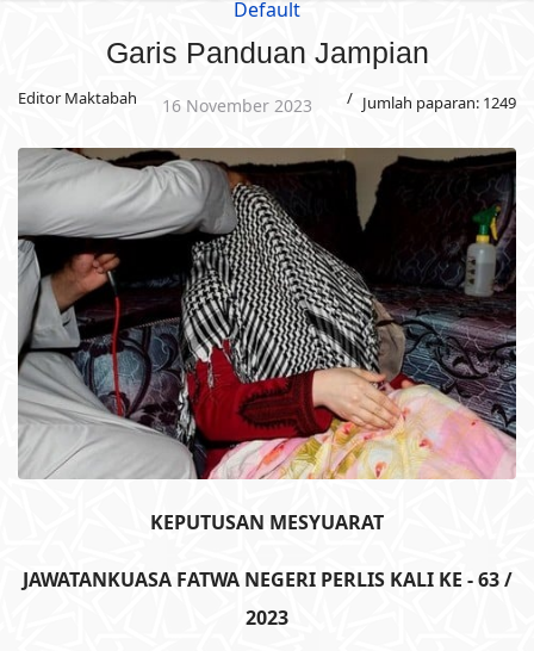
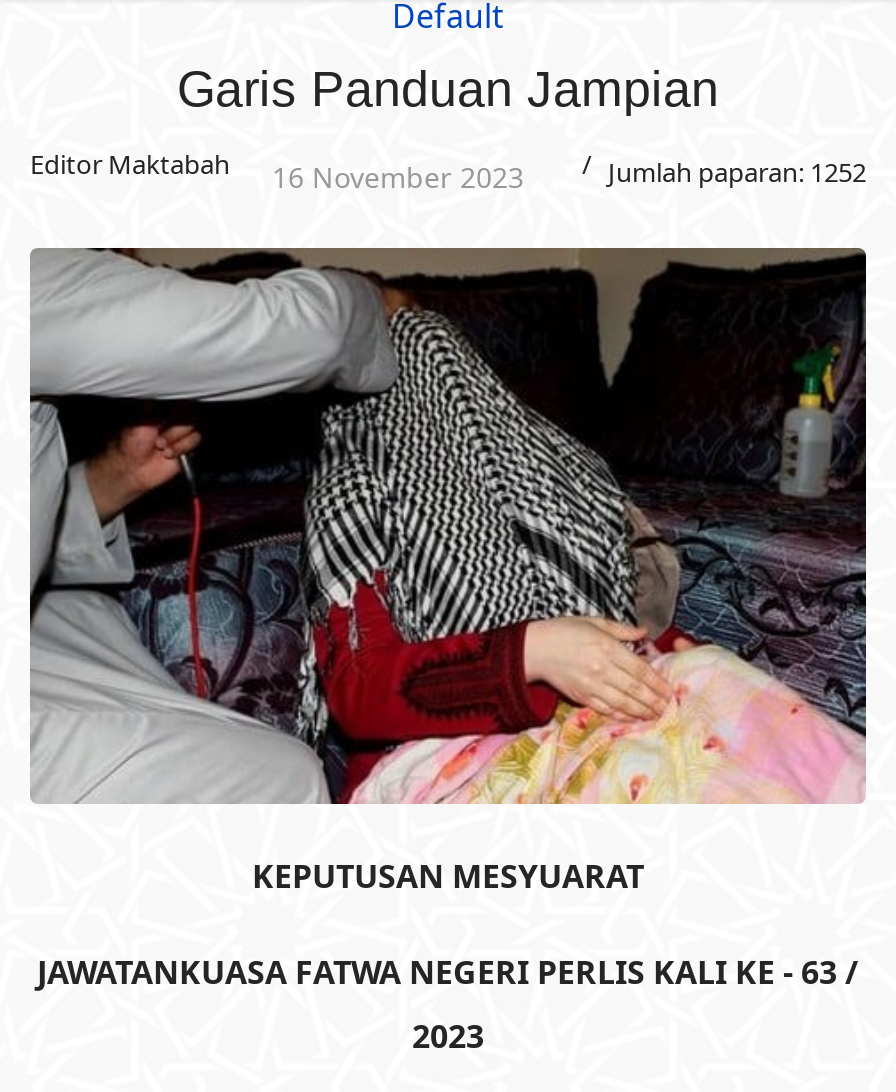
[362,92,516,113] Jumlah paparan: 1249 -> [608,154,866,190] Jumlah paparan: 1252

